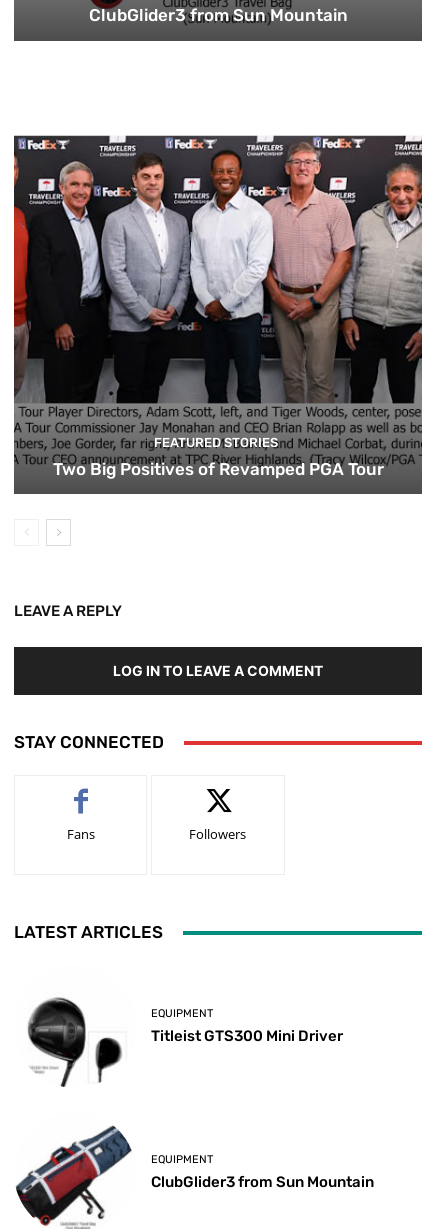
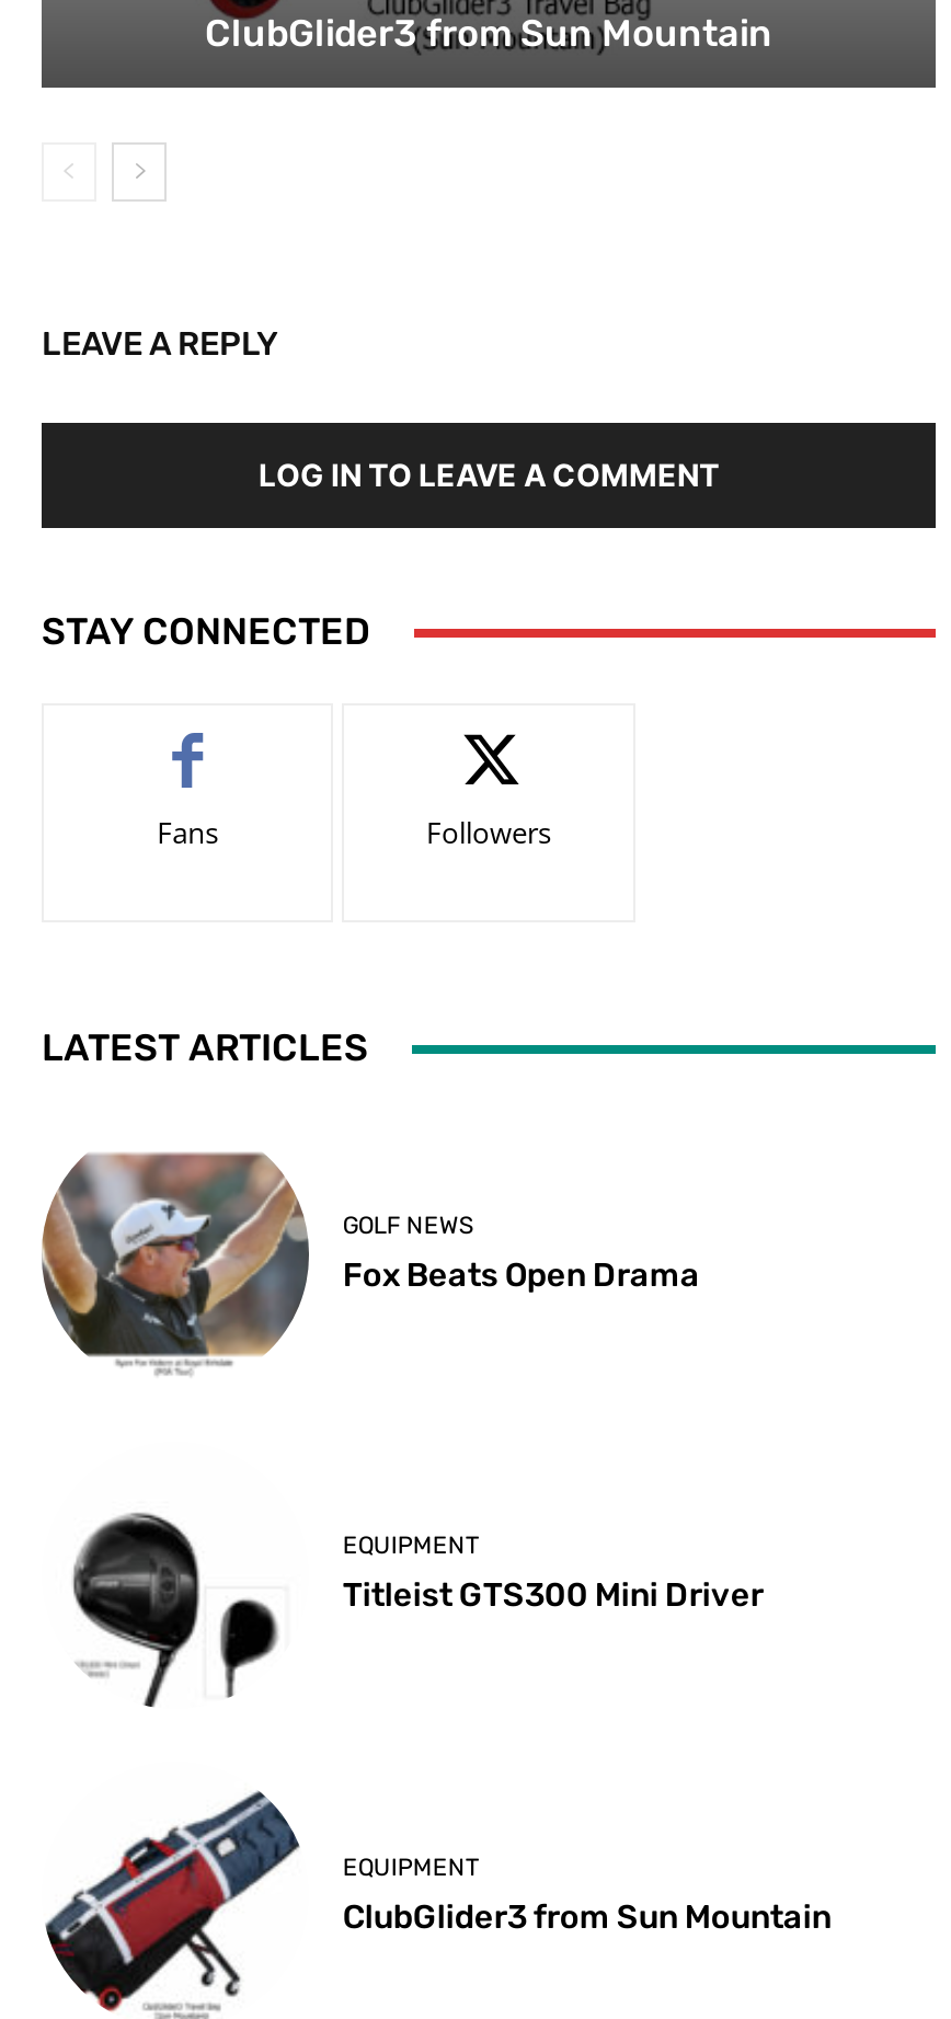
[13,135,422,479] [image] | FEATURED STORIES | Two Big Positives of Revamped PGA Tour -> none
moved [14,602,323,942] -> [42,325,719,1070]: LEAVE A REPLY | LOG IN TO LEAVE A COMMENT | STAY CONNECTED | Fans | Followers | LATEST ARTICLES
none -> [39,1152,700,1376] [image] | GOLF NEWS | Fox Beats Open Drama

